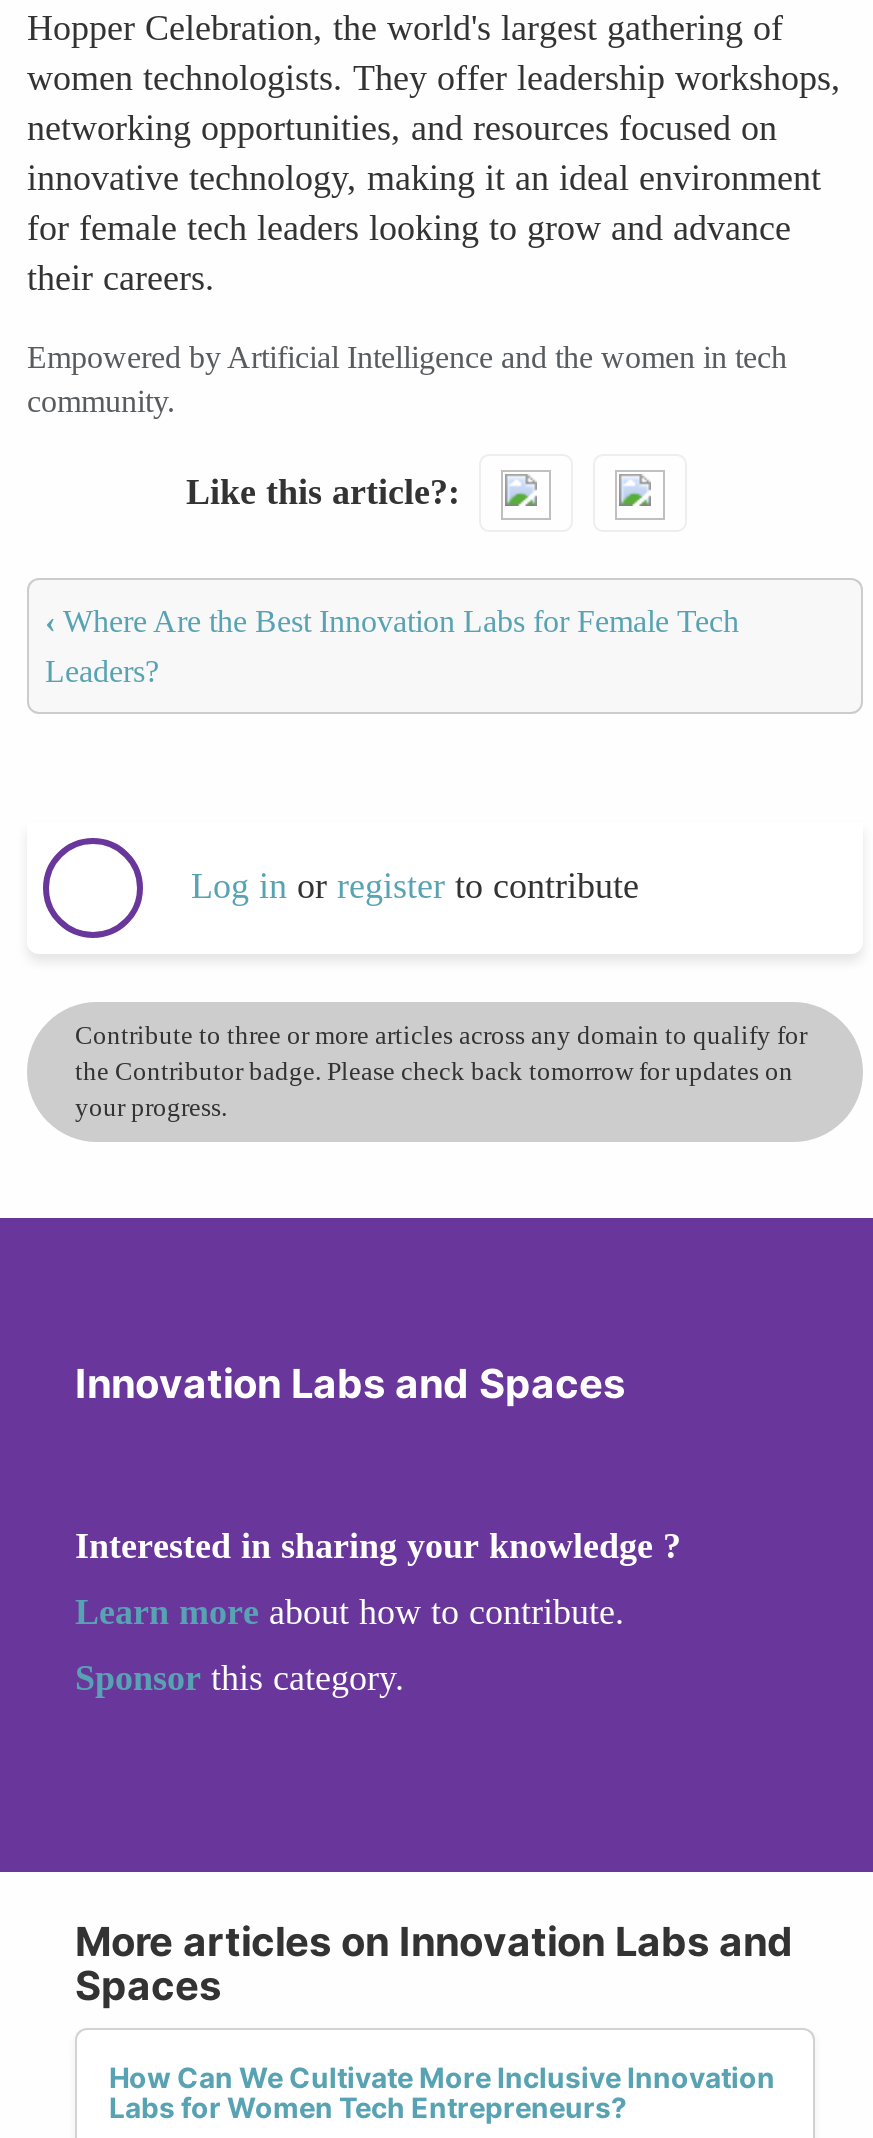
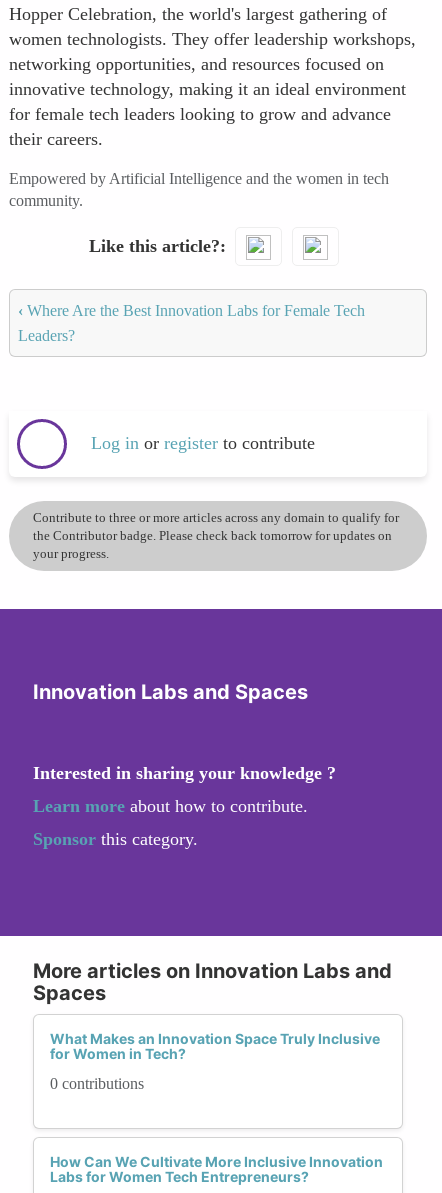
none -> [50,1030,380,1092] What Makes an Innovation Space Truly Inclusive | for Women in Tech? | 0 contributions

